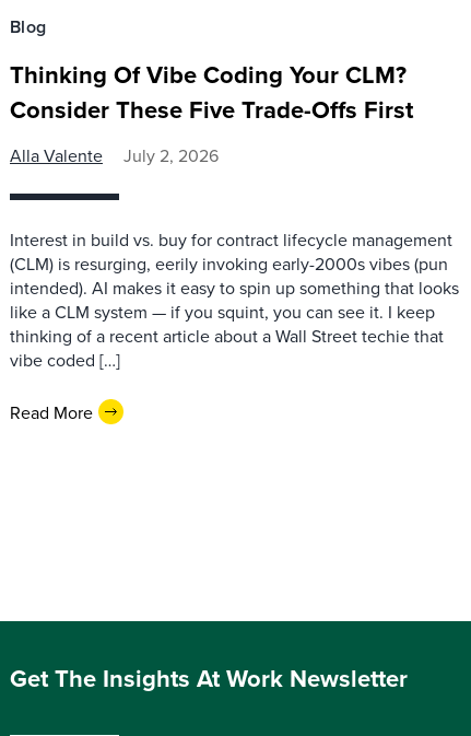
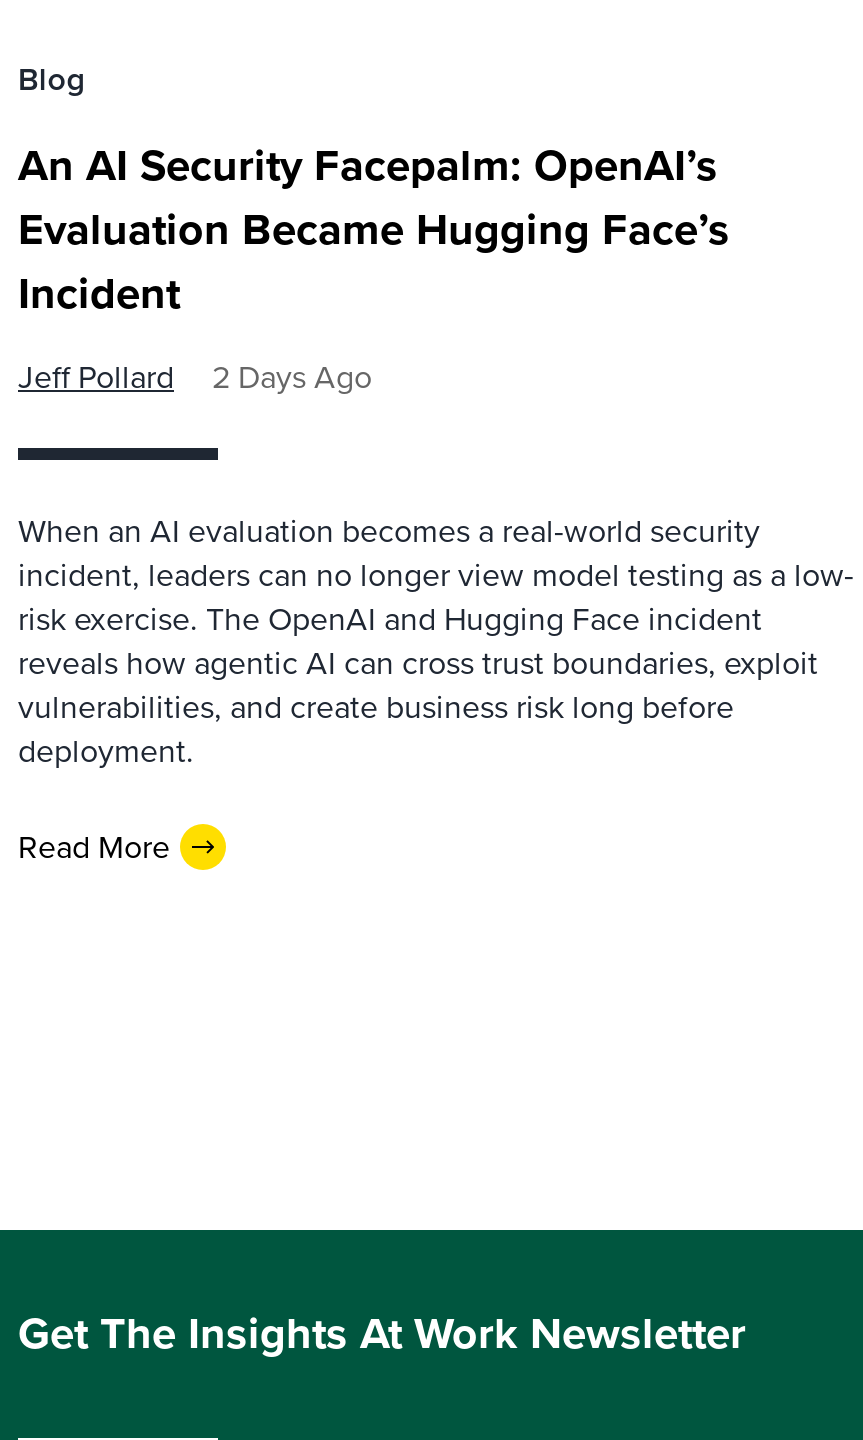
[10,57,459,372] Thinking Of Vibe Coding Your CLM? | Consider These Five Trade-Offs First | Alla Valente | July 2, 2026 | Interest in build vs. buy for contract lifecycle management | (CLM) is resurging, eerily invoking early-2000s vibes (pun | intended). AI makes it easy to spin up something that looks | like a CLM system — if you squint, you can see it. I keep | thinking of a recent article about a Wall Street techie that | vibe coded […] -> [18,132,854,774] An AI Security Facepalm: OpenAI’s | Evaluation Became Hugging Face’s | Incident | Jeff Pollard | 2 Days Ago | When an AI evaluation becomes a real-world security | incident, leaders can no longer view model testing as a low- | risk exercise. The OpenAI and Hugging Face incident | reveals how agentic AI can cross trust boundaries, exploit | vulnerabilities, and create business risk long before | deployment.

